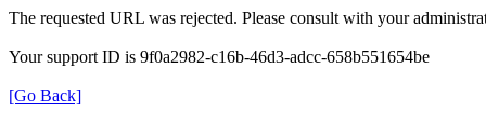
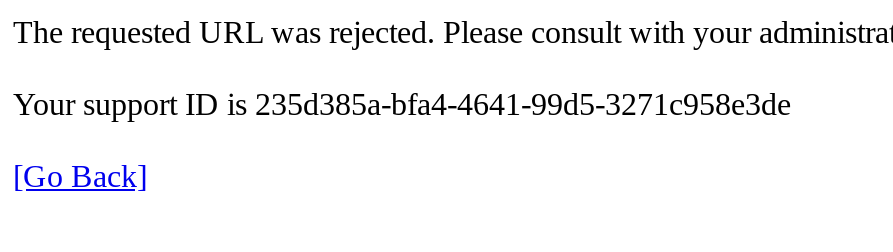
[9,48,430,66] Your support ID is 9f0a2982-c16b-46d3-adcc-658b551654be -> [13,87,791,121] Your support ID is 235d385a-bfa4-4641-99d5-3271c958e3de

